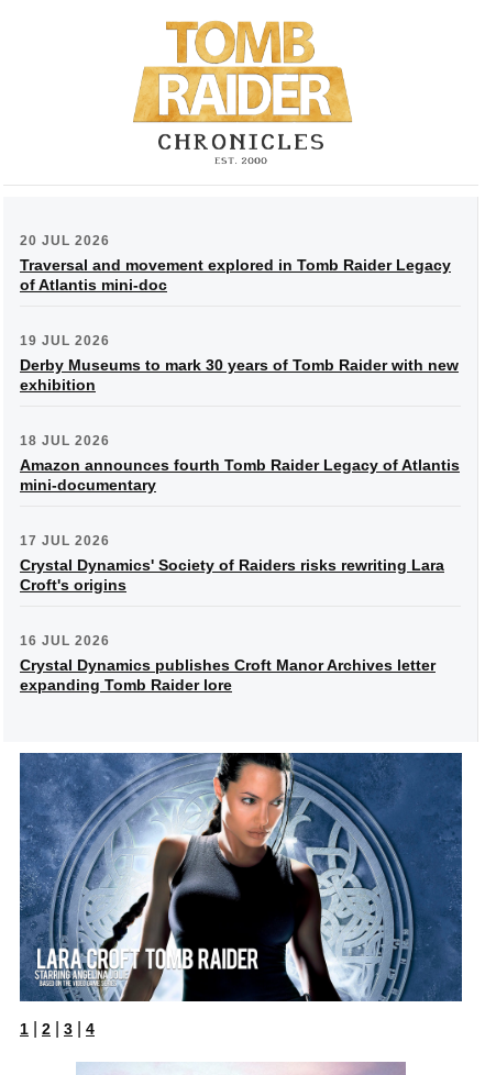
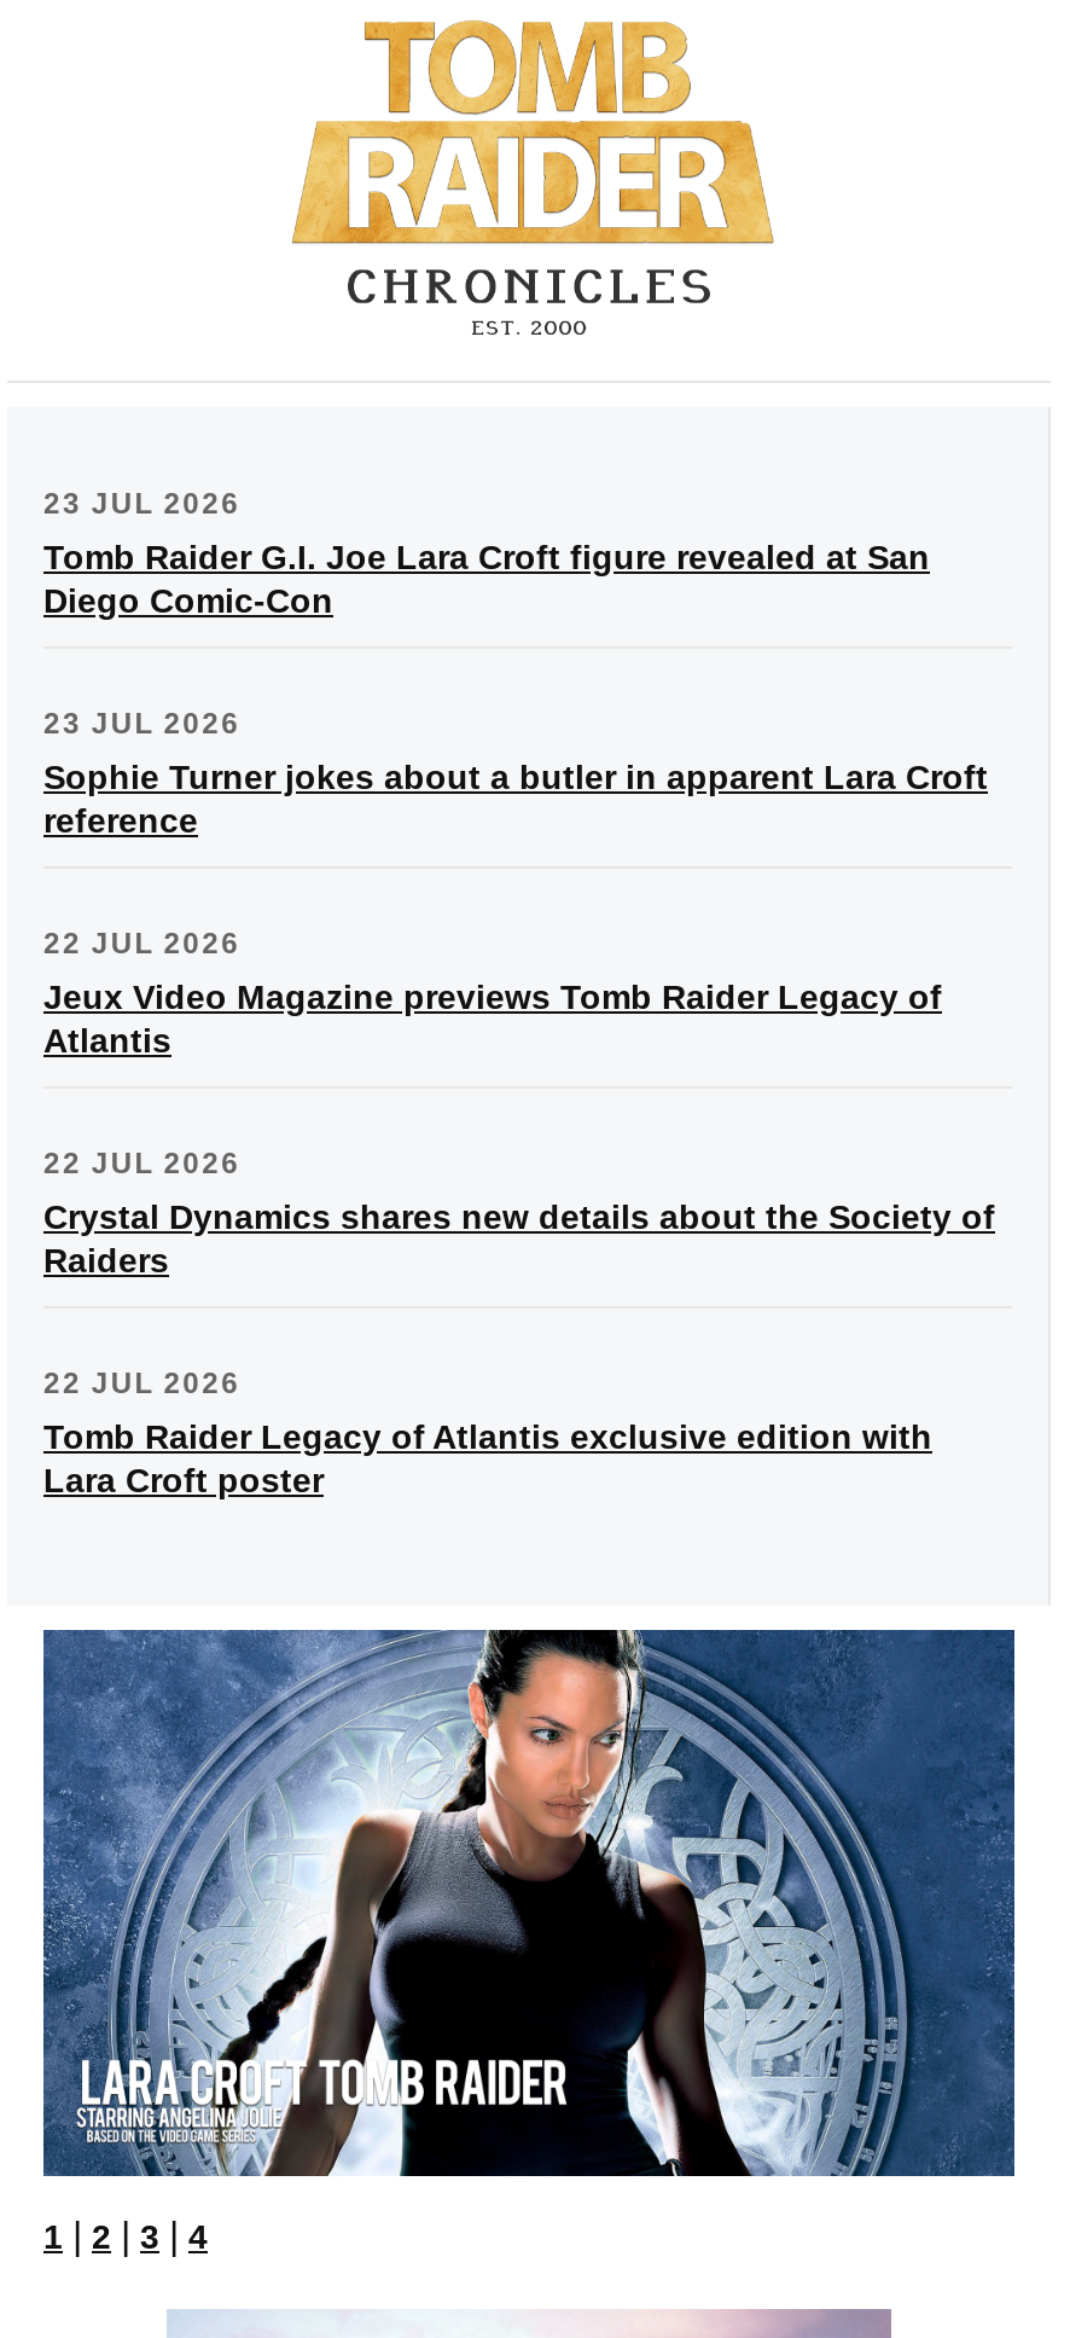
[20,233,451,293] 20 JUL 2026 | Traversal and movement explored in Tomb Raider Legacy | of Atlantis mini-doc -> [43,486,930,619] 23 JUL 2026 | Tomb Raider G.I. Joe Lara Croft figure revealed at San | Diego Comic-Con
[20,333,459,393] 19 JUL 2026 | Derby Museums to mark 30 years of Tomb Raider with new | exhibition -> [43,706,988,839] 23 JUL 2026 | Sophie Turner jokes about a butler in apparent Lara Croft | reference
[20,433,460,493] 18 JUL 2026 | Amazon announces fourth Tomb Raider Legacy of Atlantis | mini-documentary -> [43,926,942,1059] 22 JUL 2026 | Jeux Video Magazine previews Tomb Raider Legacy of | Atlantis
[20,533,444,593] 17 JUL 2026 | Crystal Dynamics' Society of Raiders risks rewriting Lara | Croft's origins -> [43,1146,995,1279] 22 JUL 2026 | Crystal Dynamics shares new details about the Society of | Raiders
[20,633,436,693] 16 JUL 2026 | Crystal Dynamics publishes Croft Manor Archives letter | expanding Tomb Raider lore -> [43,1366,932,1499] 22 JUL 2026 | Tomb Raider Legacy of Atlantis exclusive edition with | Lara Croft poster

